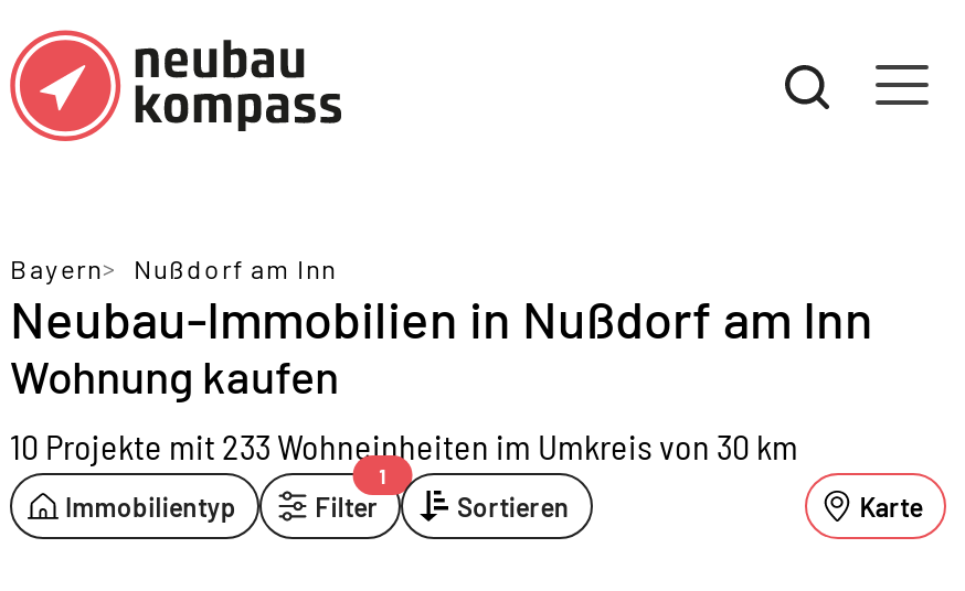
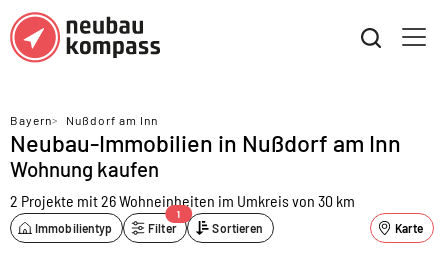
[10,425,798,466] 10 Projekte mit 233 Wohneinheiten im Umkreis von 30 km -> [10,191,355,210] 2 Projekte mit 26 Wohneinheiten im Umkreis von 30 km

